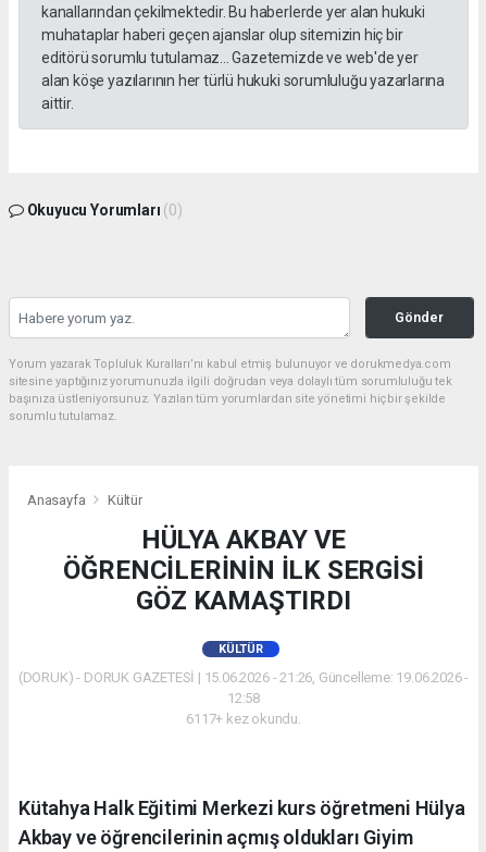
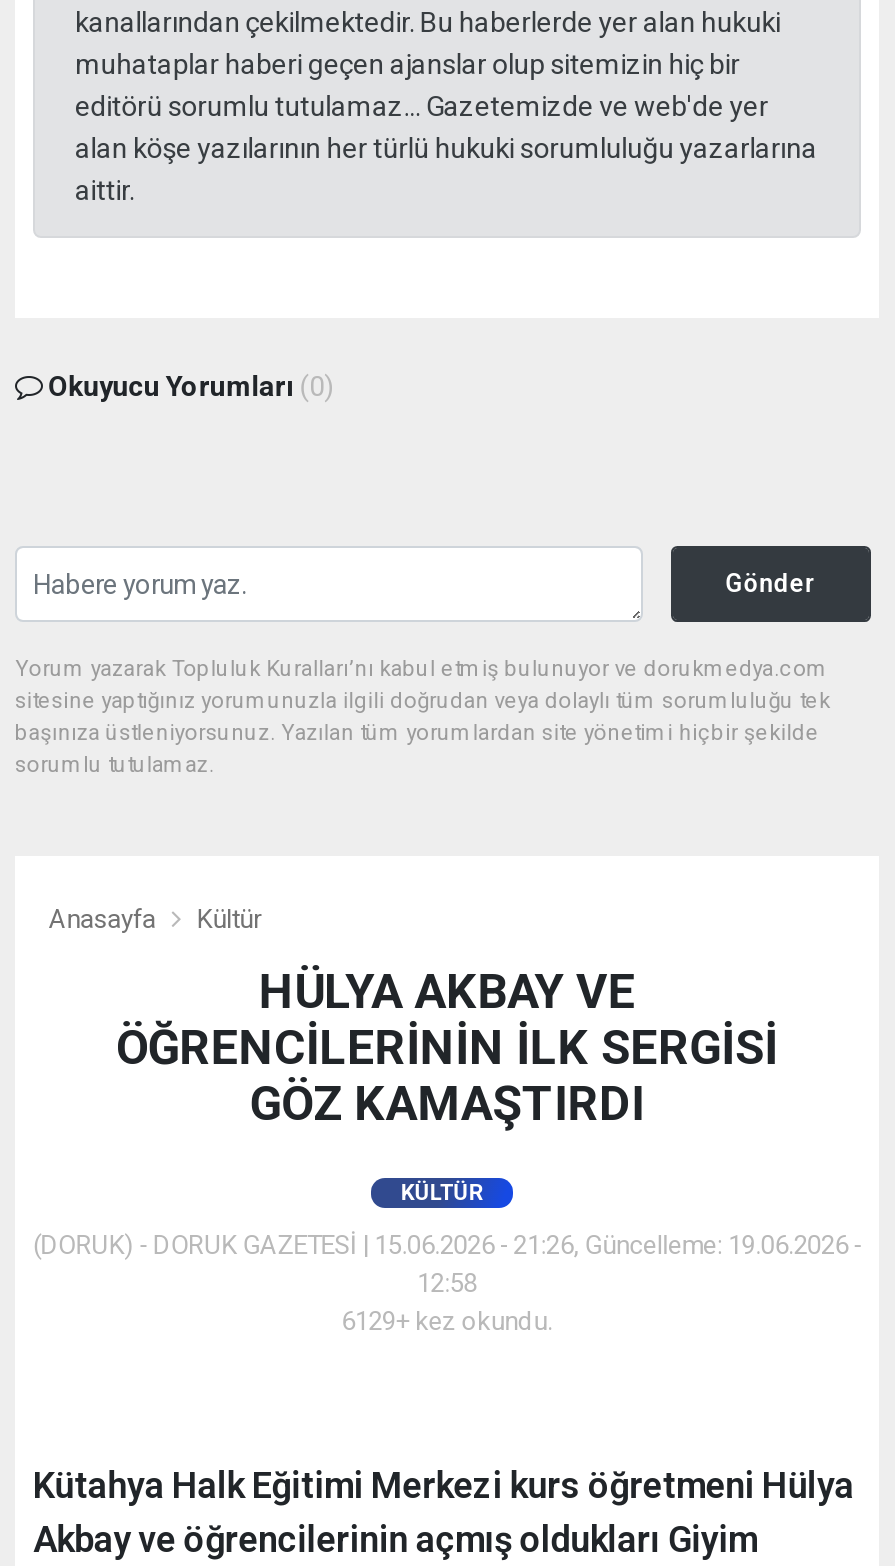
[186,710,301,727] 6117+ kez okundu. -> [341,1306,553,1336] 6129+ kez okundu.

